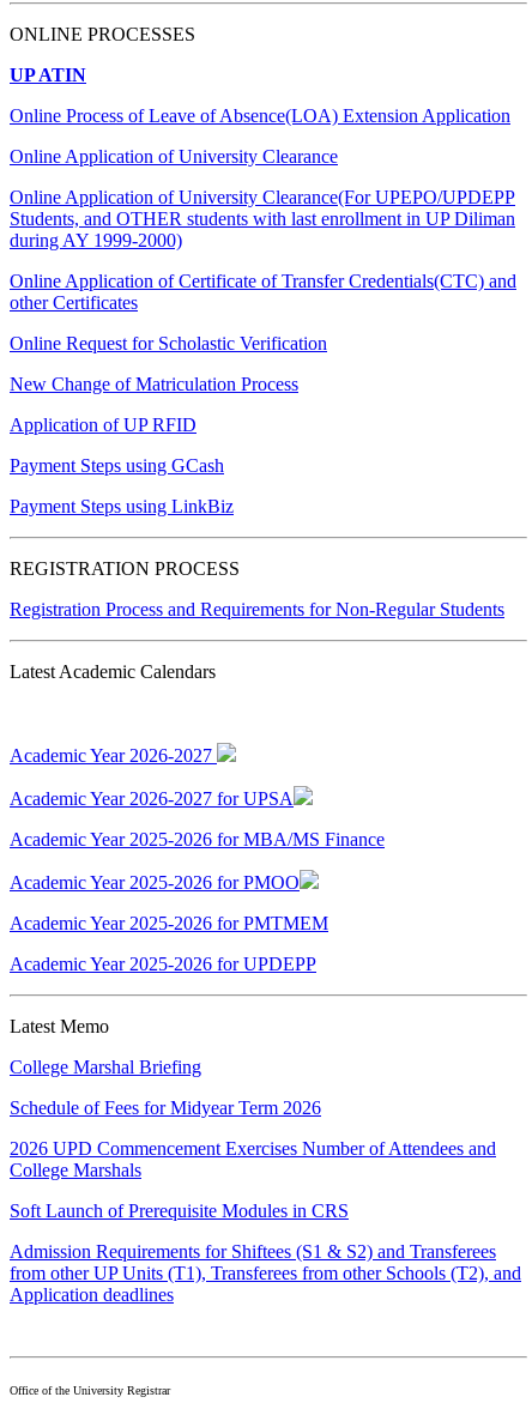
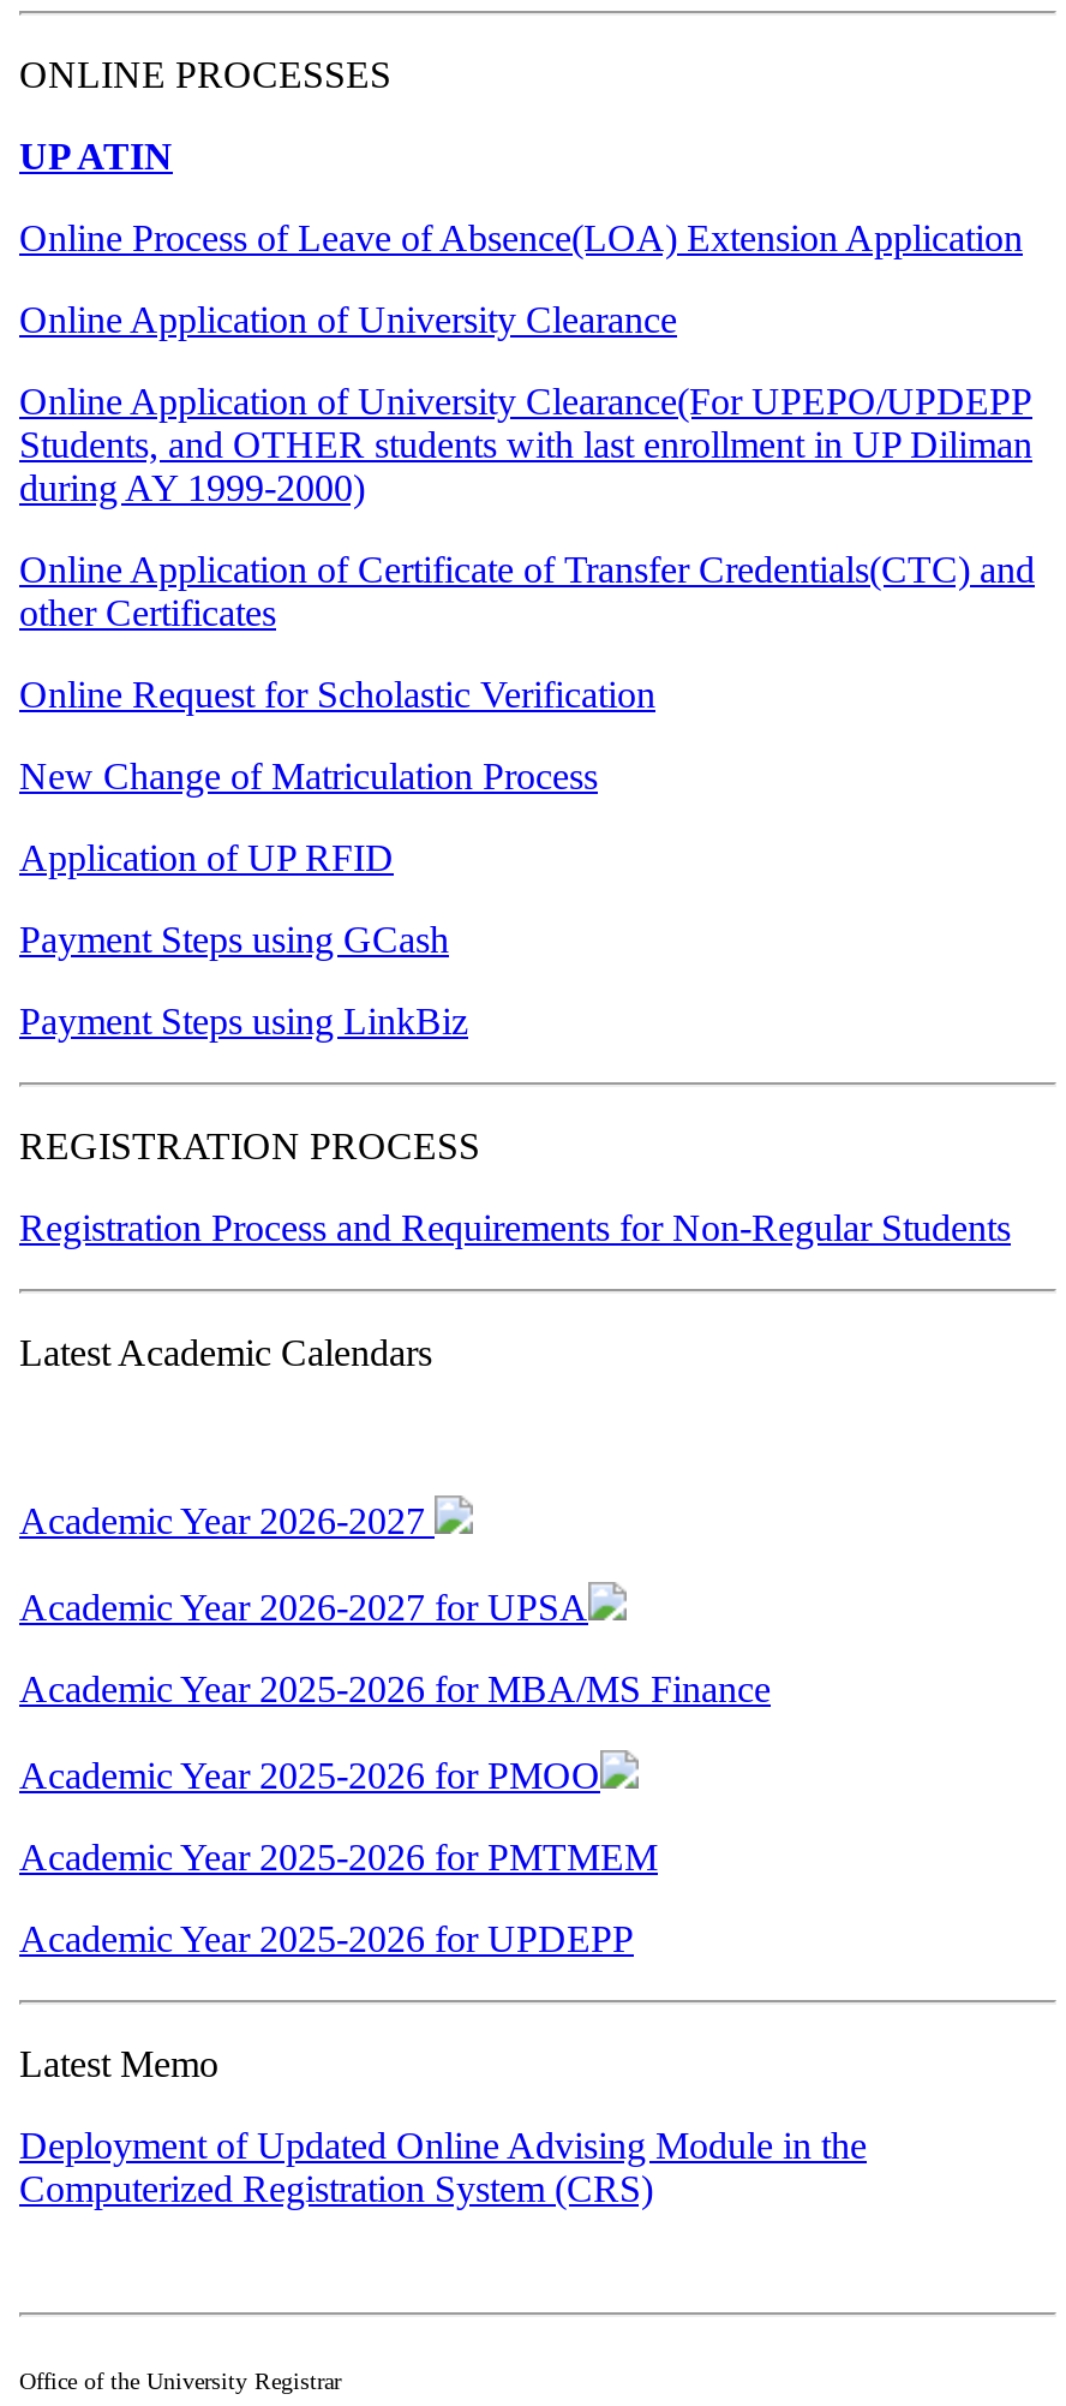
[10,1057,521,1305] College Marshal Briefing | Schedule of Fees for Midyear Term 2026 | 2026 UPD Commencement Exercises Number of Attendees and | College Marshals | Soft Launch of Prerequisite Modules in CRS | Admission Requirements for Shiftees (S1 & S2) and Transferees | from other UP Units (T1), Transferees from other Schools (T2), and | Application deadlines -> [19,2126,867,2210] Deployment of Updated Online Advising Module in the | Computerized Registration System (CRS)

